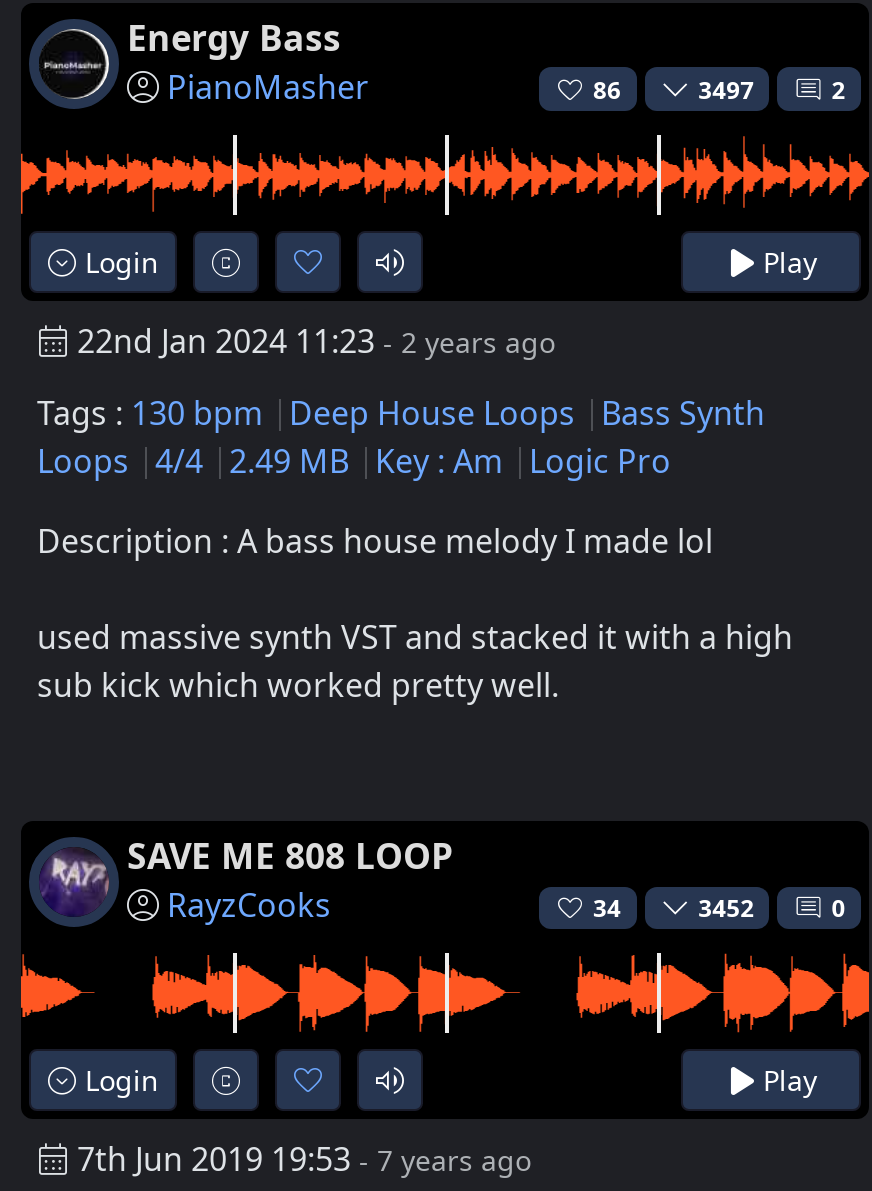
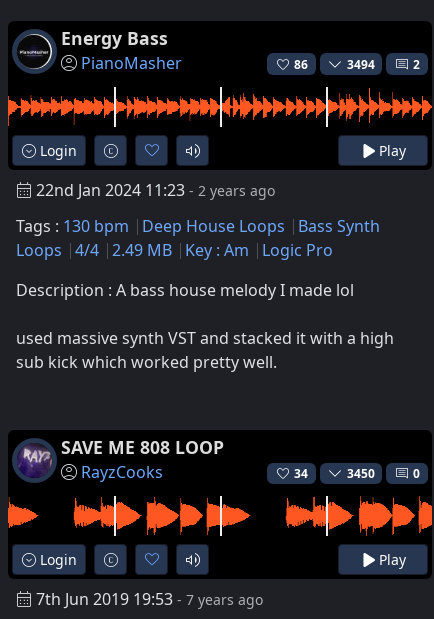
[698,72,754,106] 3497 -> [347,56,375,73] 3494
[698,891,754,925] 3452 -> [347,465,375,482] 3450

